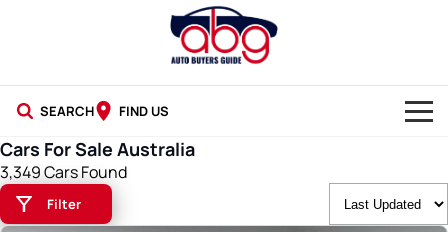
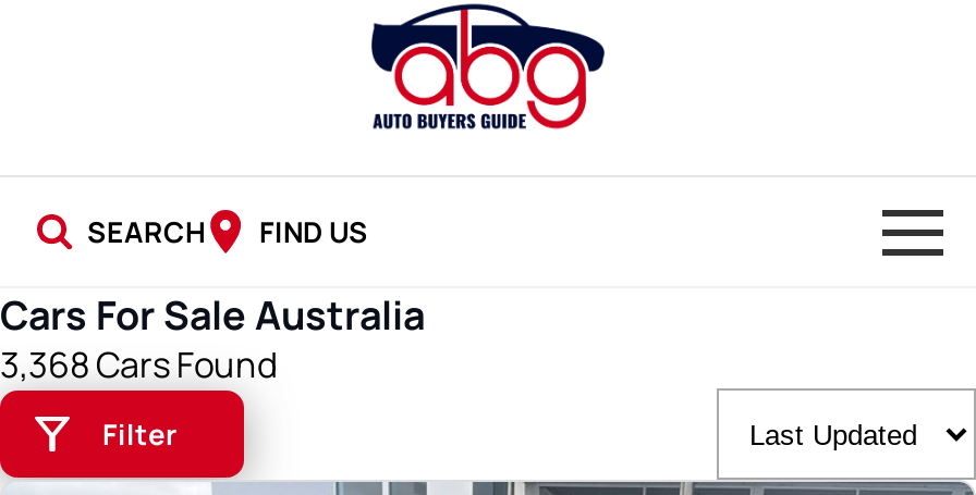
[0,161,127,183] 3,349 Cars Found -> [0,341,277,388] 3,368 Cars Found

